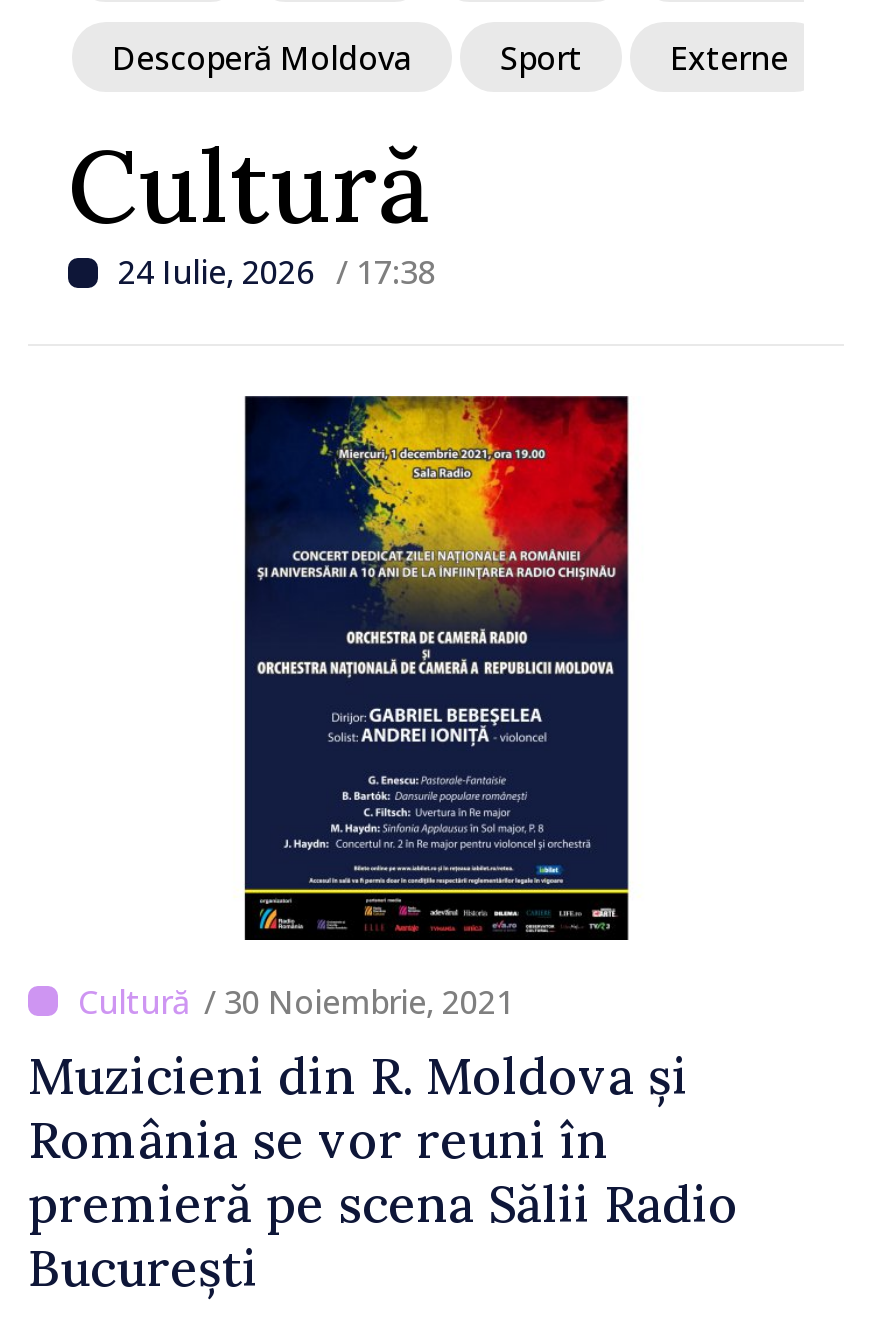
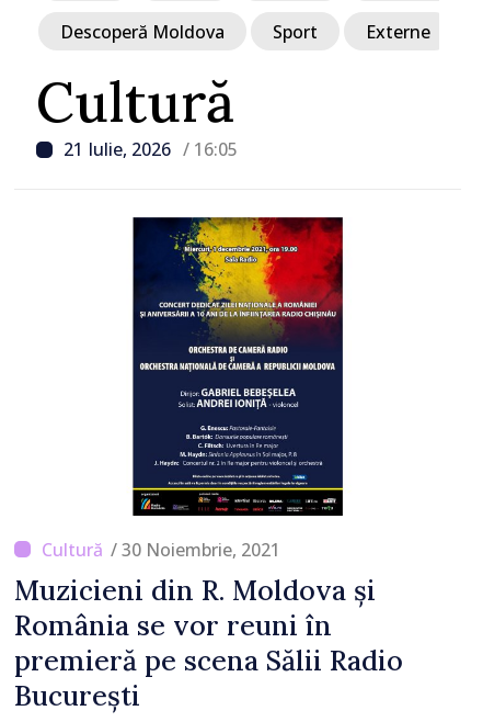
[118,250,436,294] 24 Iulie, 2026 / 17:38 -> [64,137,238,161] 21 Iulie, 2026 / 16:05

